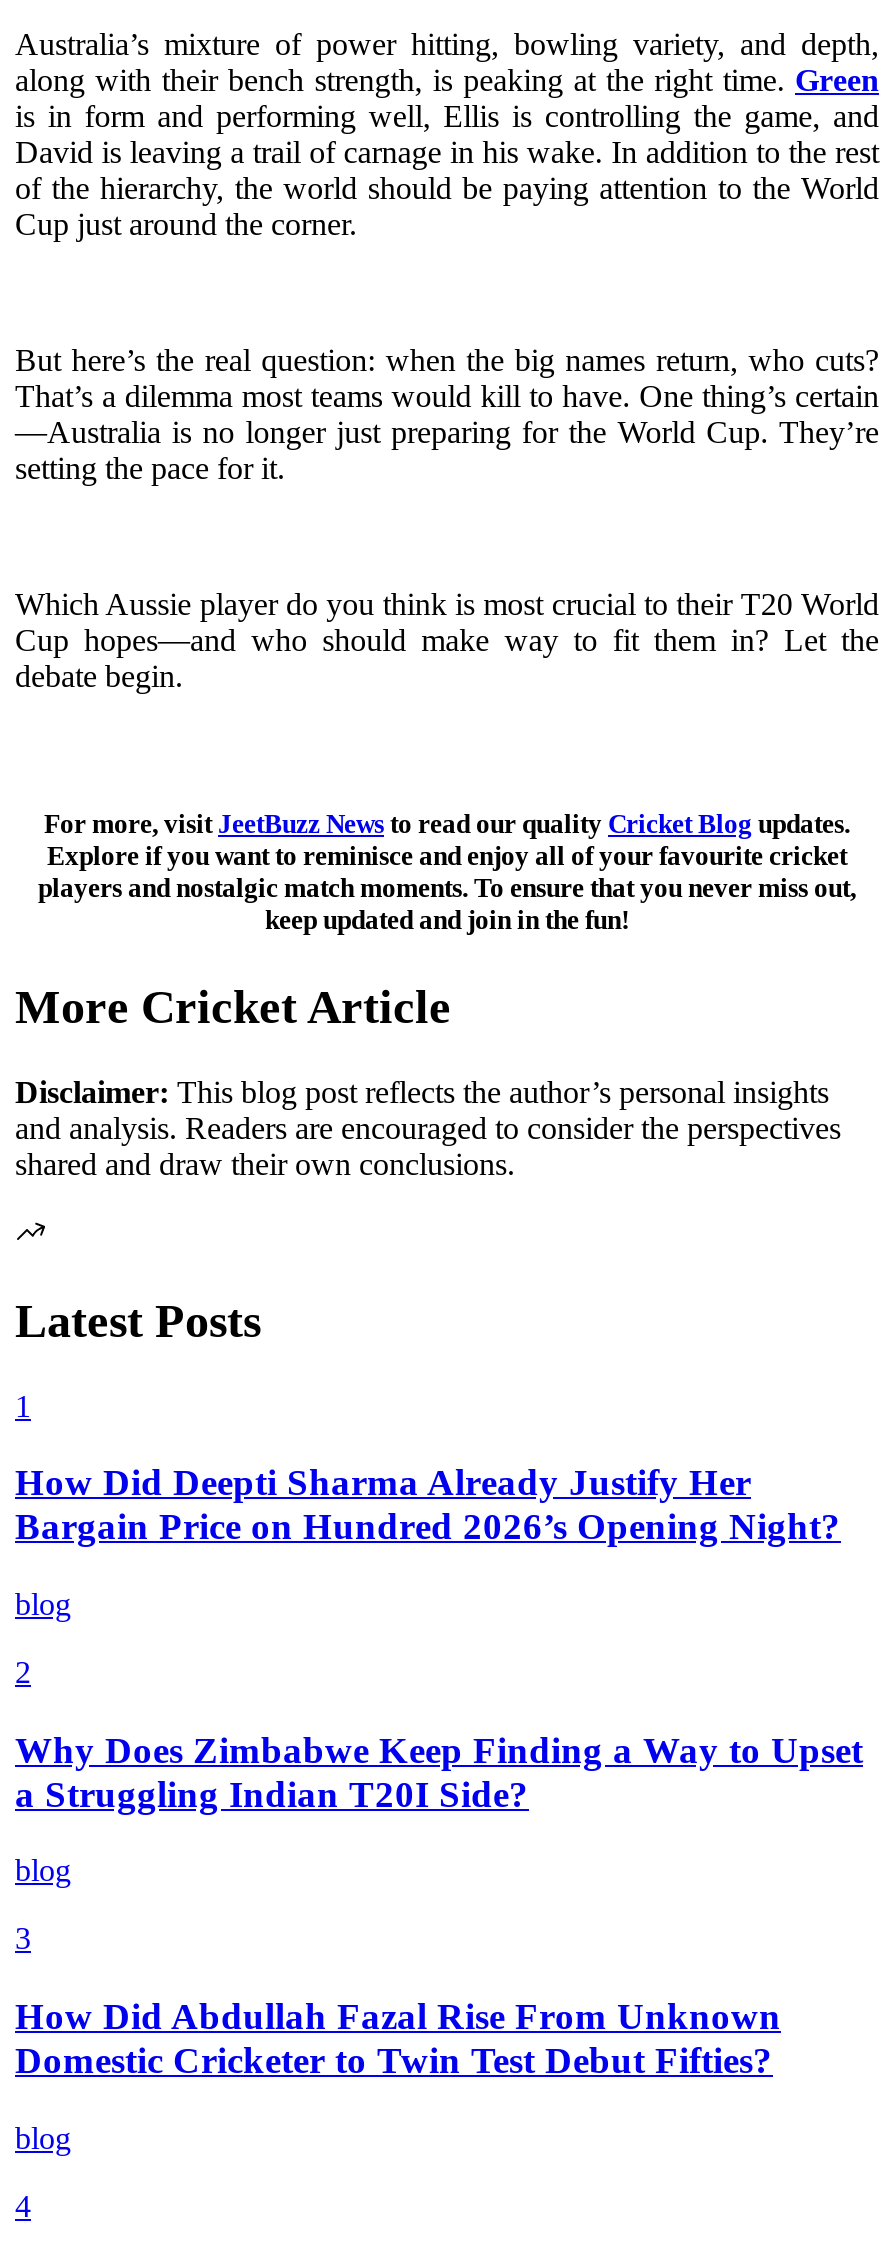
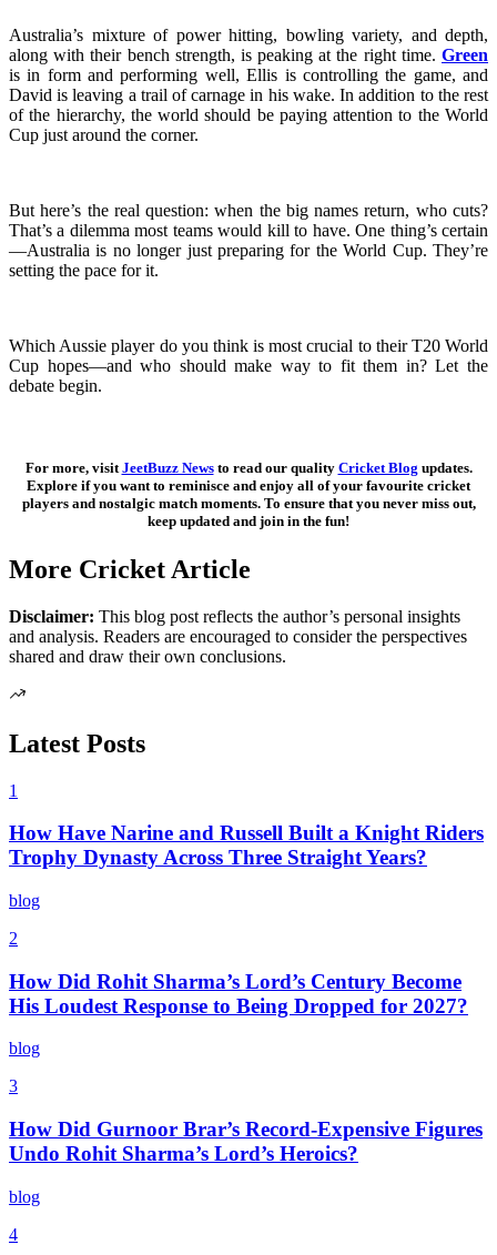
[15,1461,841,1547] How Did Deepti Sharma Already Justify Her | Bargain Price on Hundred 2026’s Opening Night? -> [9,821,484,869] How Have Narine and Russell Built a Knight Riders | Trophy Dynasty Across Three Straight Years?
[15,1728,863,1814] Why Does Zimbabwe Keep Finding a Way to Upset | a Struggling Indian T20I Side? -> [9,969,468,1017] How Did Rohit Sharma’s Lord’s Century Become | His Loudest Response to Being Dropped for 2027?
[15,1995,781,2081] How Did Abdullah Fazal Rise From Unknown | Domestic Cricketer to Twin Test Debut Fifties? -> [9,1118,483,1165] How Did Gurnoor Brar’s Record-Expensive Figures | Undo Rohit Sharma’s Lord’s Heroics?

